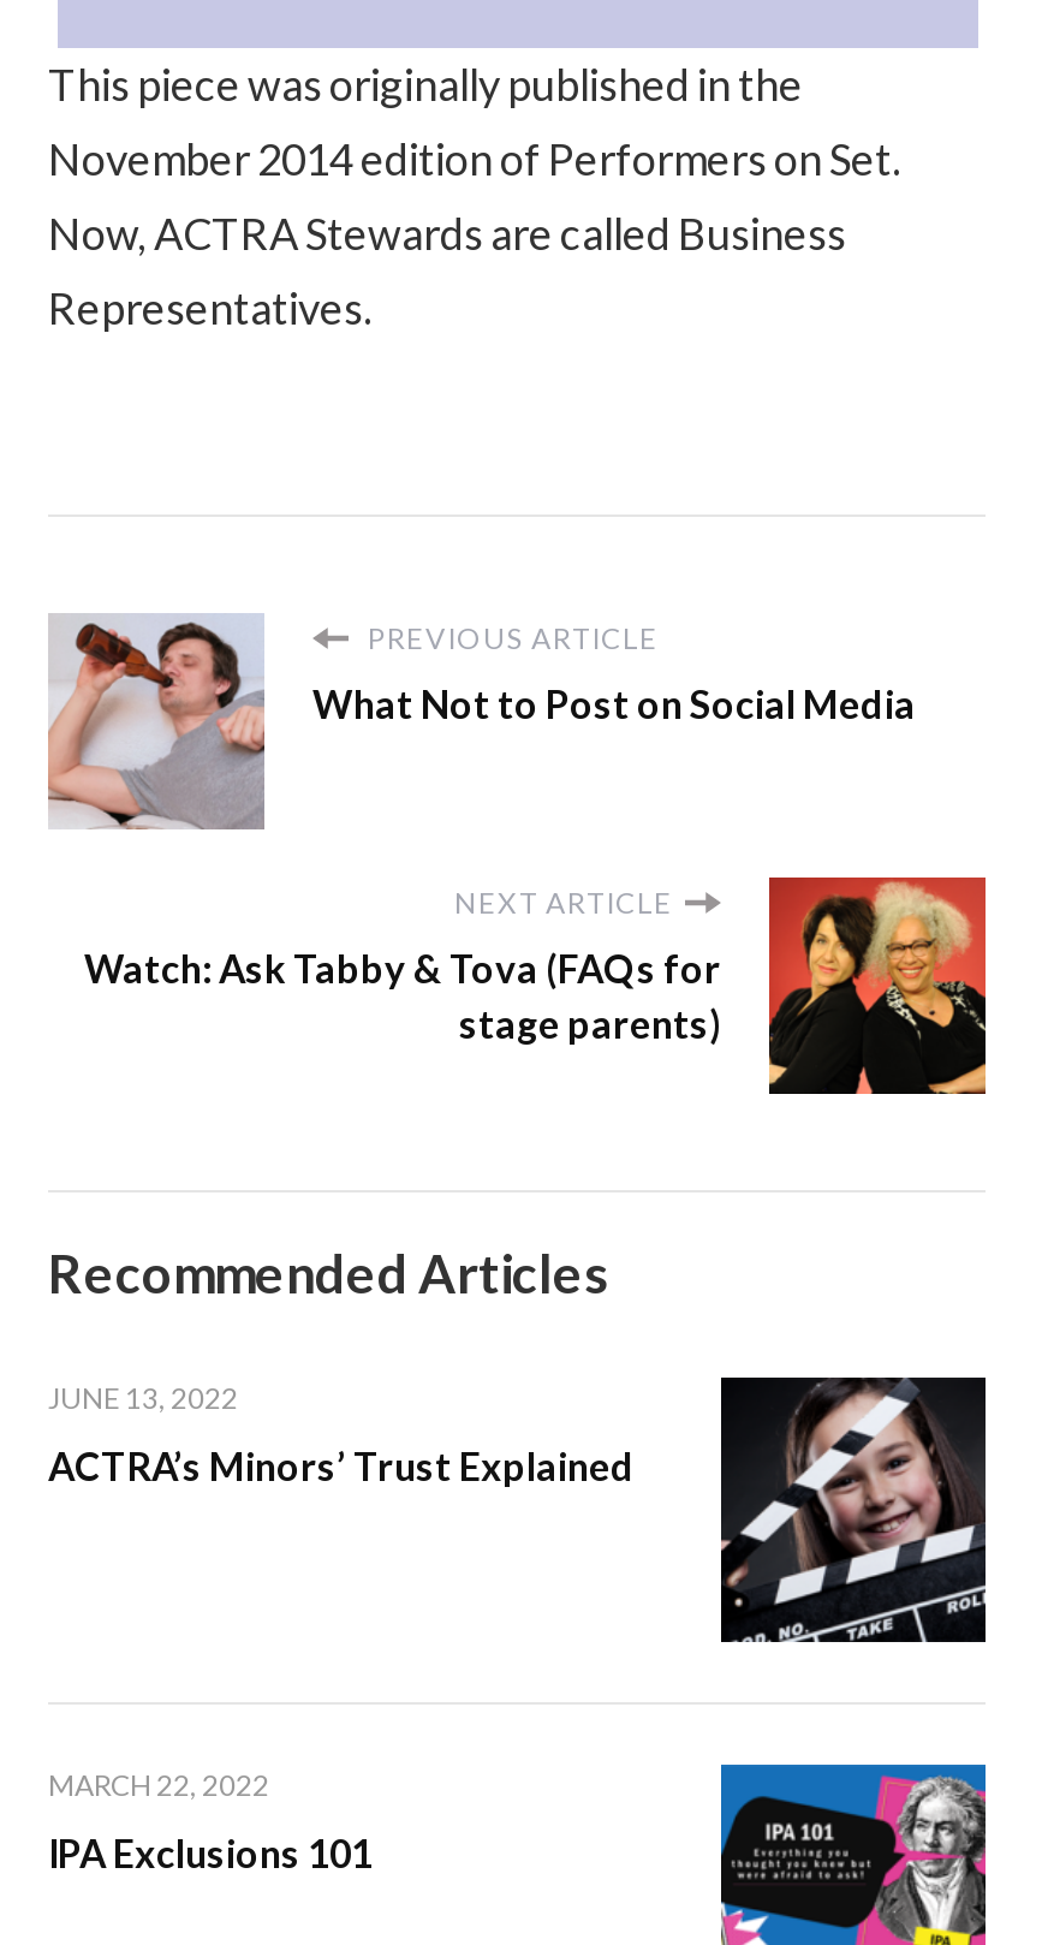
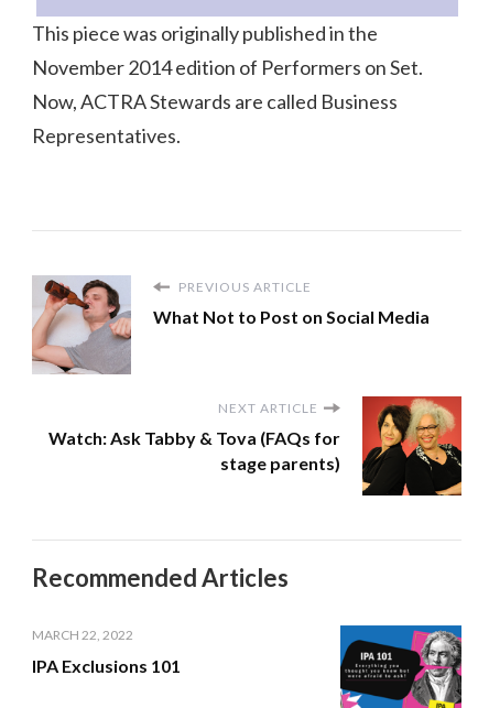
[48,1375,988,1644] [image] | JUNE 13, 2022 | ACTRA’s Minors’ Trust Explained -> none

